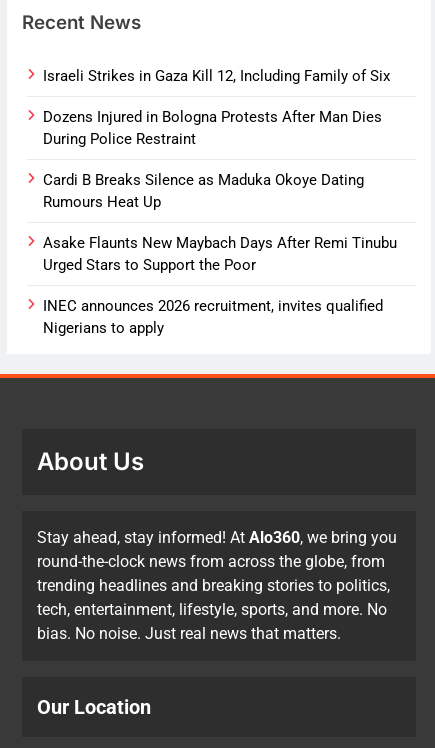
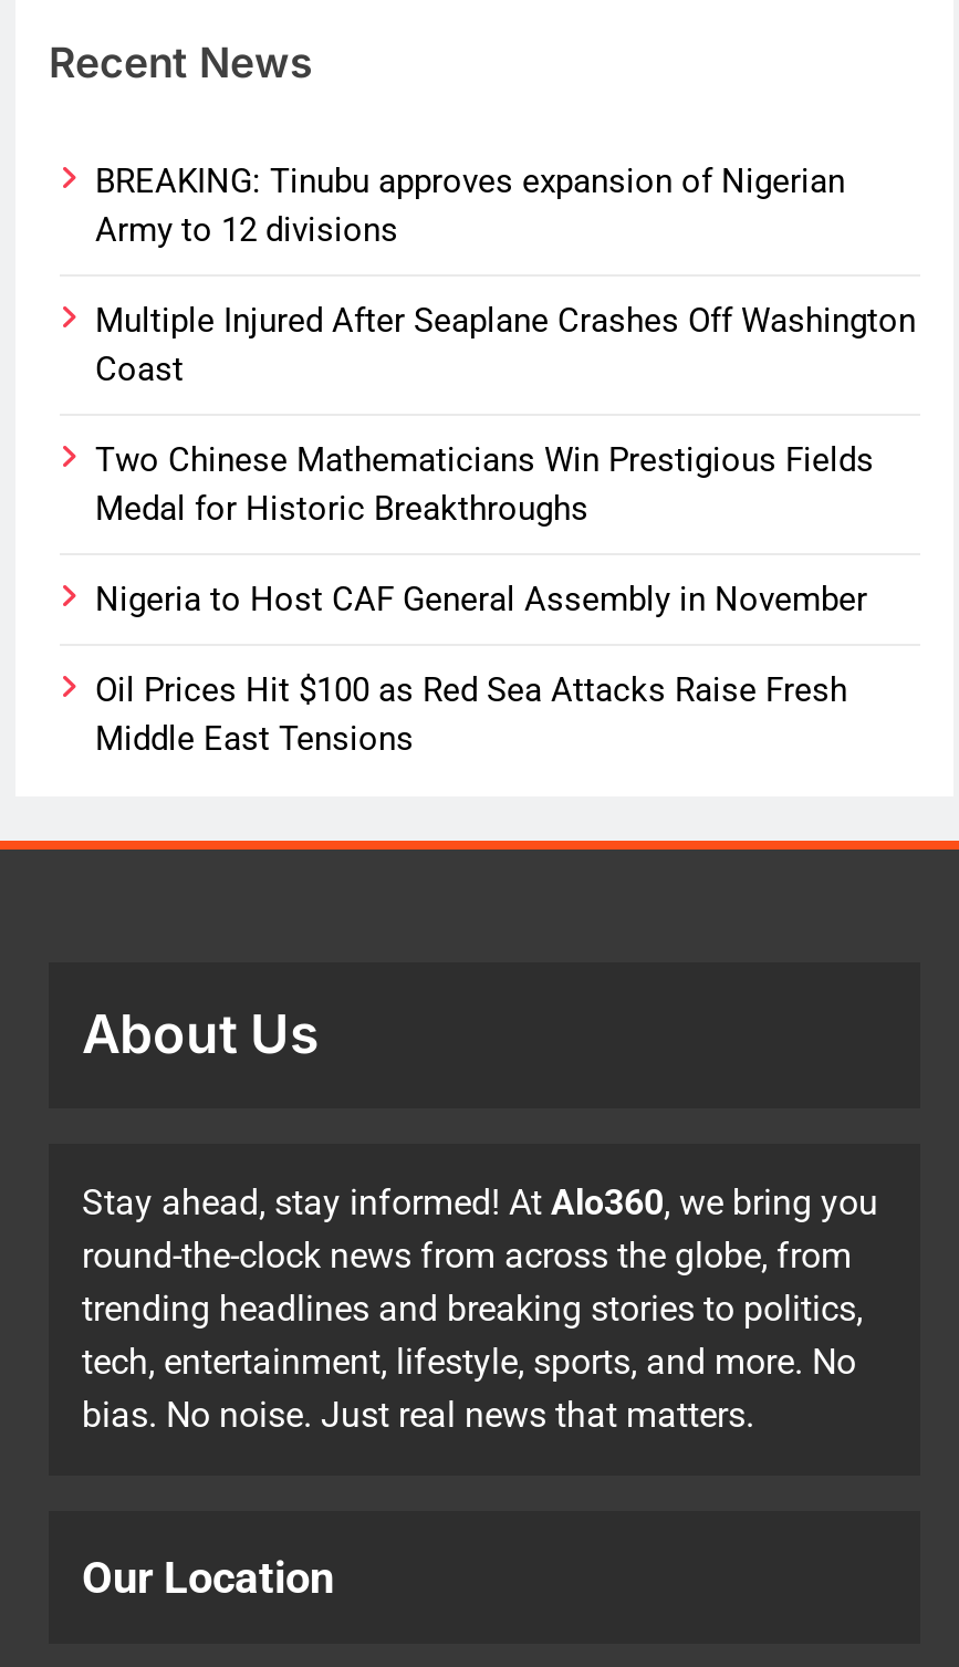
[43,67,390,85] Israeli Strikes in Gaza Kill 12, Including Family of Six -> [95,161,845,250] BREAKING: Tinubu approves expansion of Nigerian | Army to 12 divisions
[43,108,382,148] Dozens Injured in Bologna Protests After Man Dies | During Police Restraint -> [95,300,916,389] Multiple Injured After Seaplane Crashes Off Washington | Coast
[43,171,364,211] Cardi B Breaks Silence as Maduka Okoye Dating | Rumours Heat Up -> [95,440,874,528] Two Chinese Mathematicians Win Prestigious Fields | Medal for Historic Breakthroughs
[43,234,397,274] Asake Flaunts New Maybach Days After Remi Tinubu | Urged Stars to Support the Poor -> [95,579,867,619] Nigeria to Host CAF General Assembly in November
[43,297,383,337] INEC announces 2026 recruitment, invites qualified | Nigerians to apply -> [95,670,847,758] Oil Prices Hit $100 as Red Sea Attacks Raise Fresh | Middle East Tensions

